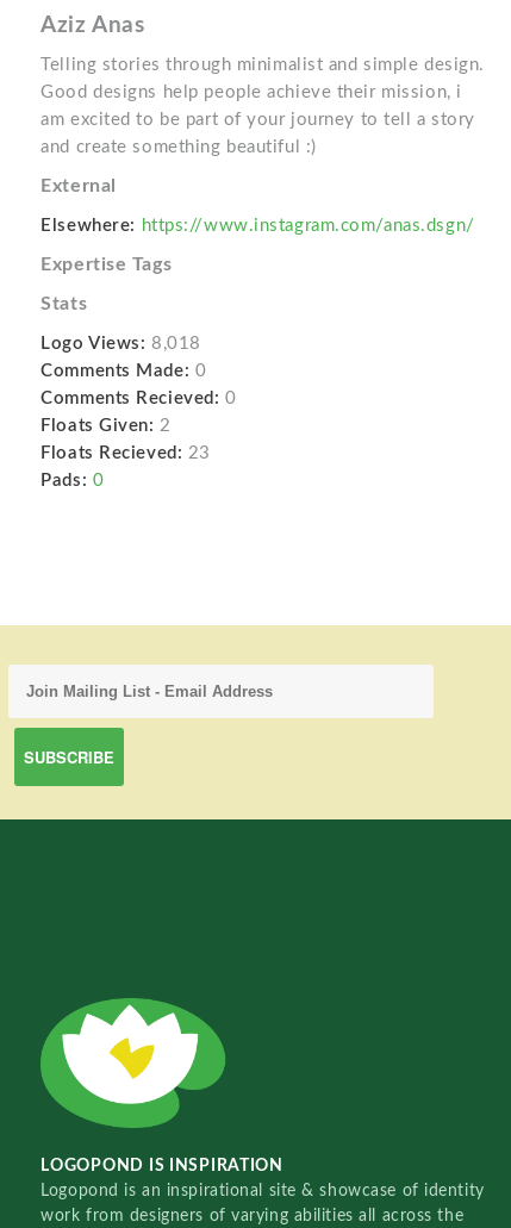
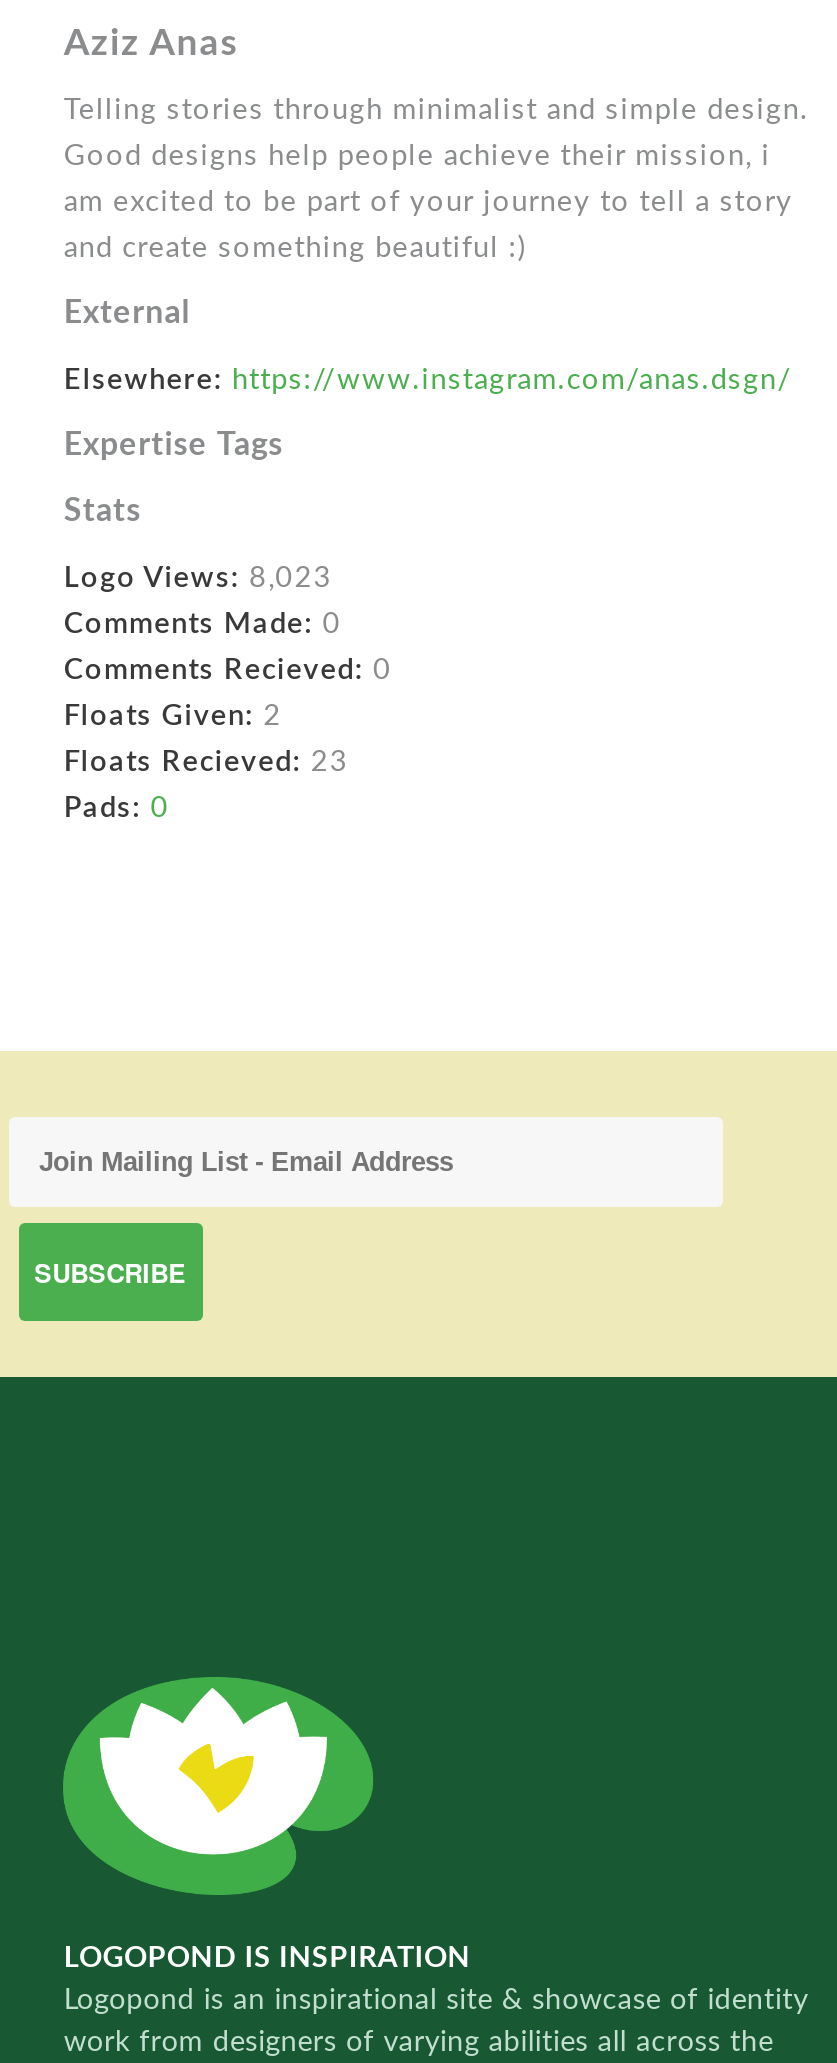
[41,335,201,353] Logo Views: 8,018 -> [64,563,333,593] Logo Views: 8,023

